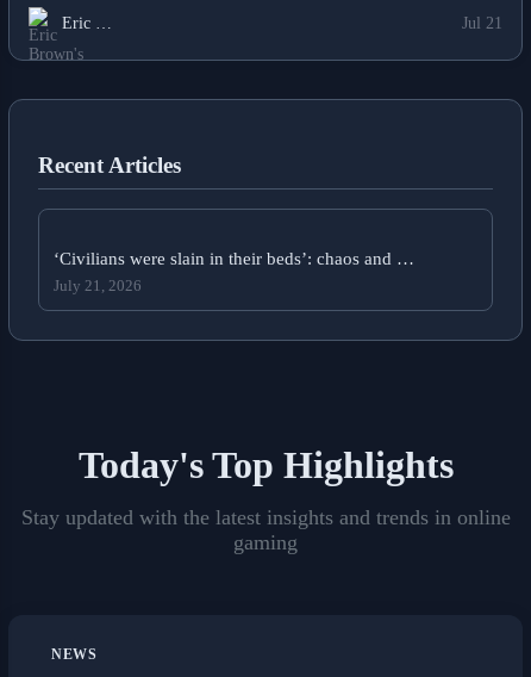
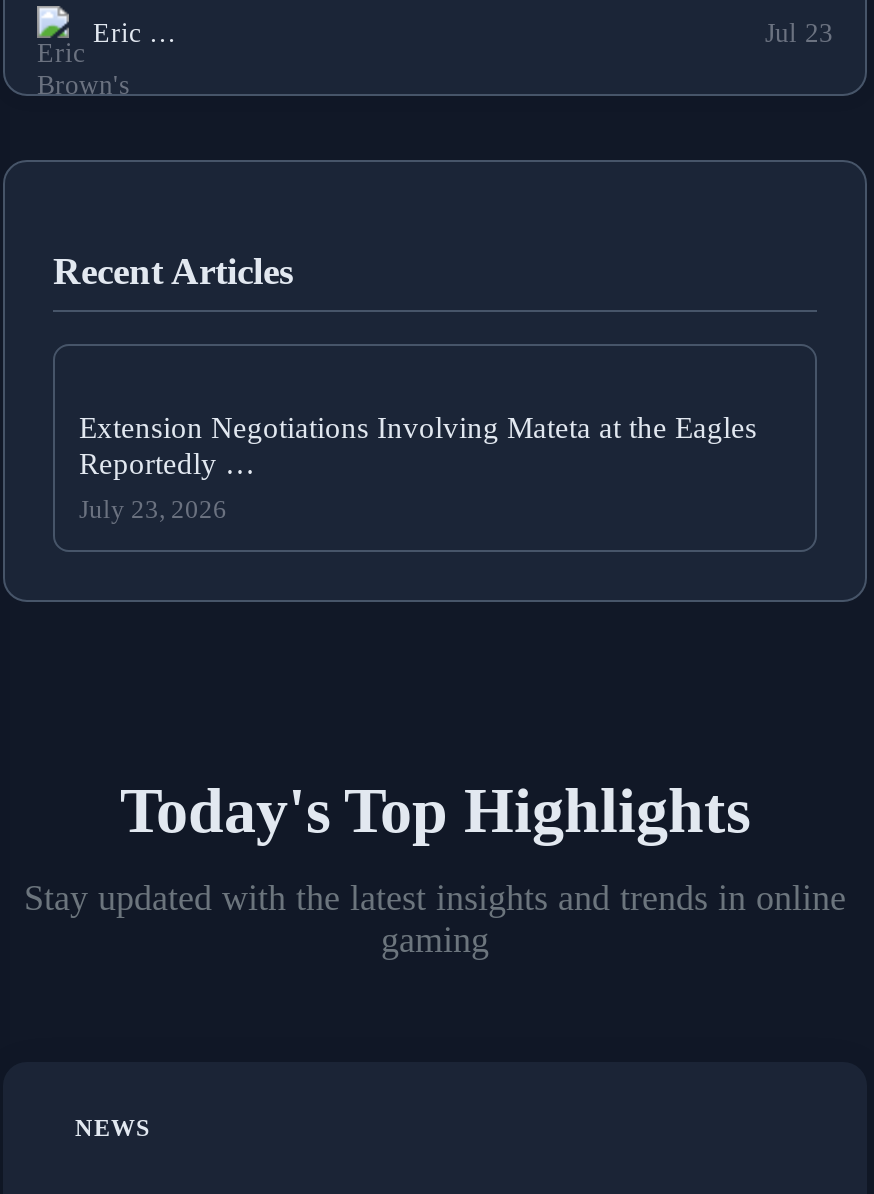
[462,15,502,33] Jul 21 -> [765,19,833,49] Jul 23
[54,248,414,268] ‘Civilians were slain in their beds’: chaos and … -> [79,410,757,480] Extension Negotiations Involving Mateta at the Eagles | Reportedly …
[54,278,142,294] July 21, 2026 -> [79,496,227,524] July 23, 2026

